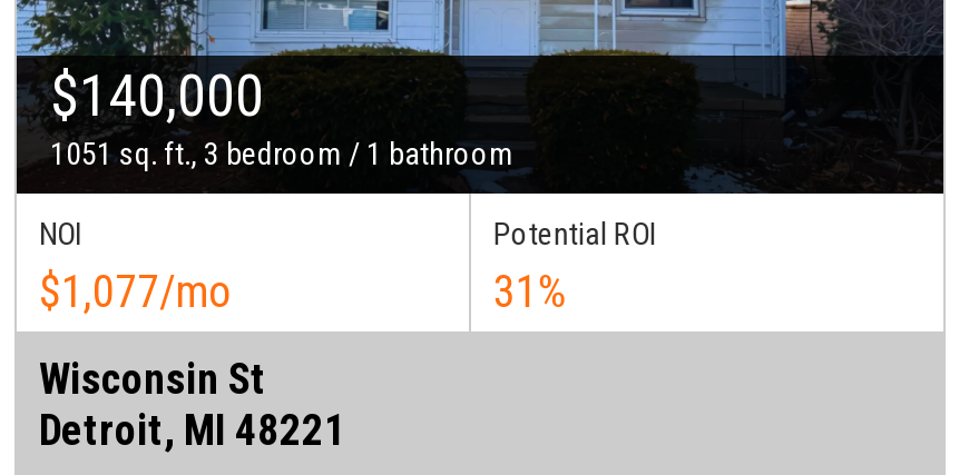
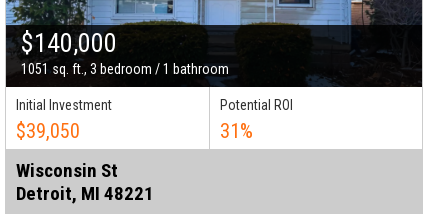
[39,215,231,318] NOI | $1,077/mo -> [16,97,112,143] Initial Investment | $39,050

